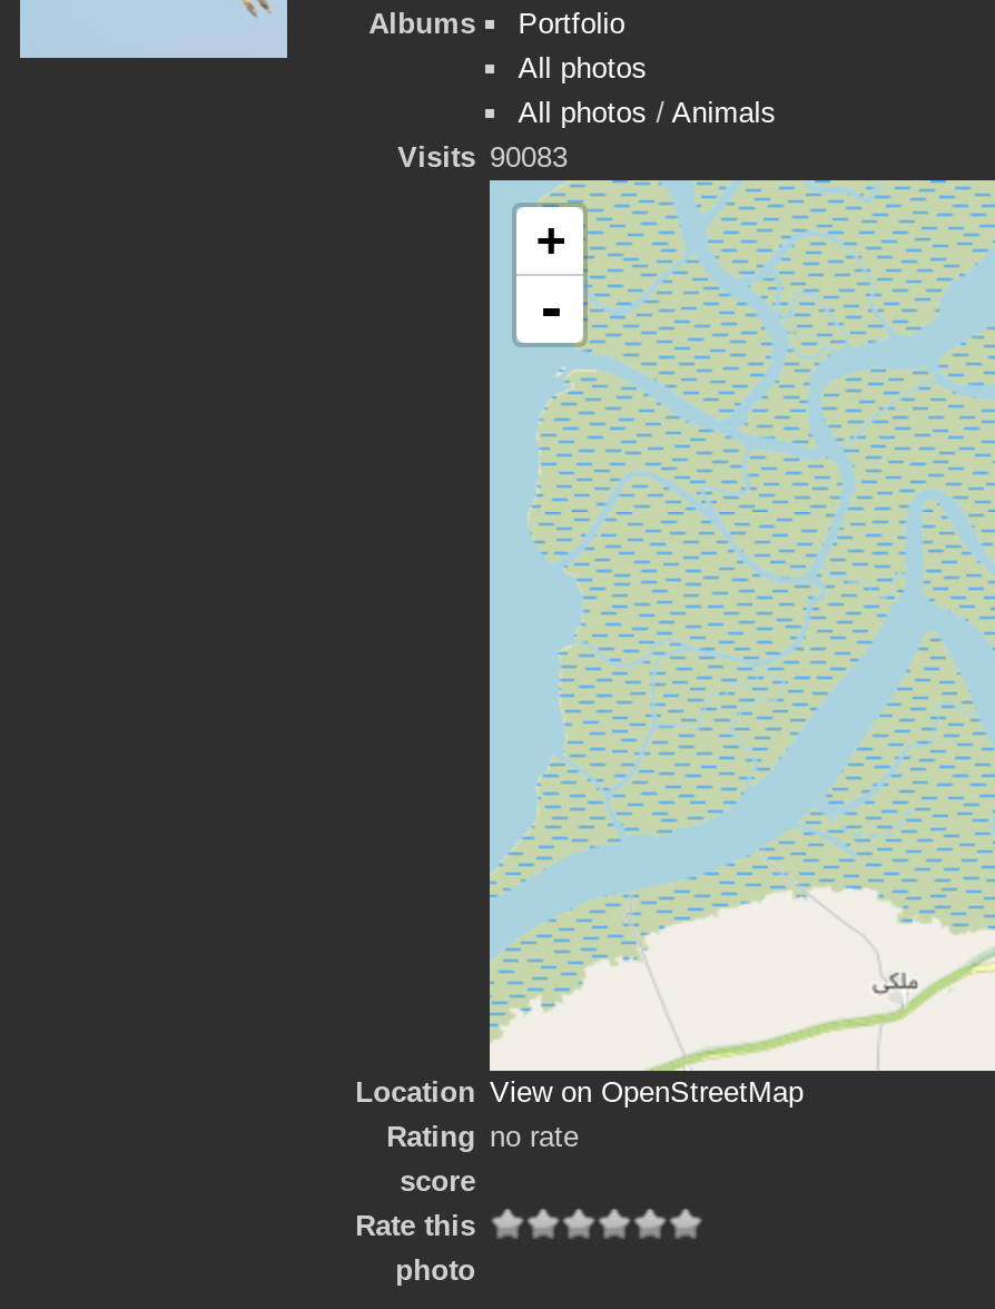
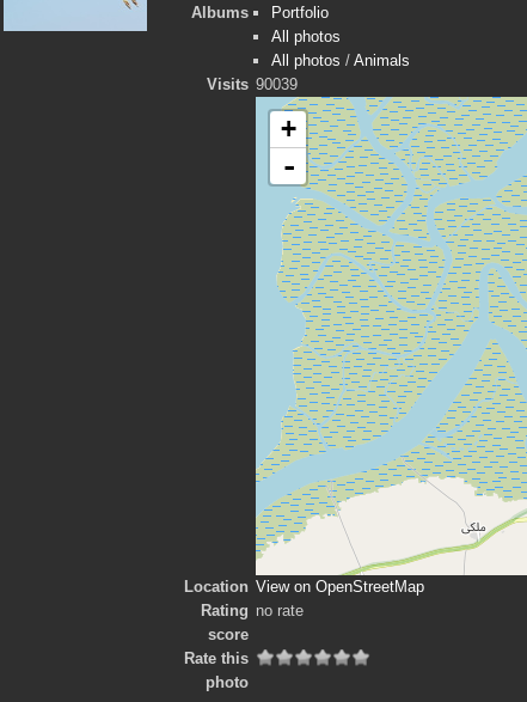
[398,140,568,174] Visits 90083 -> [206,75,298,93] Visits 90039

